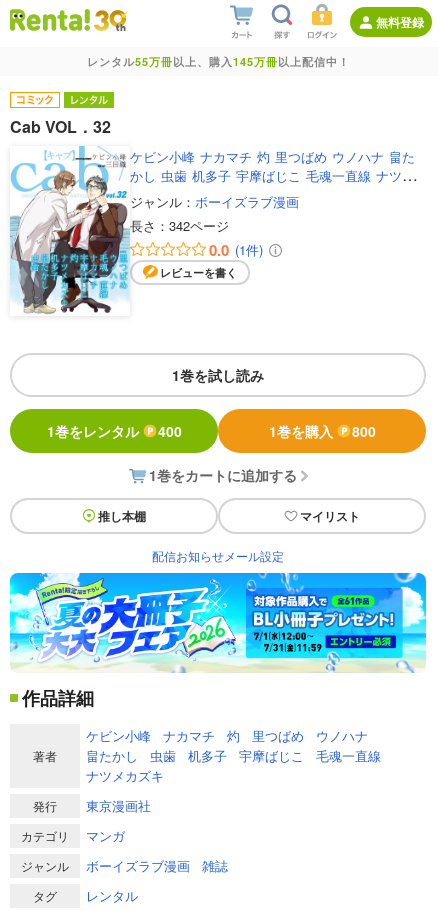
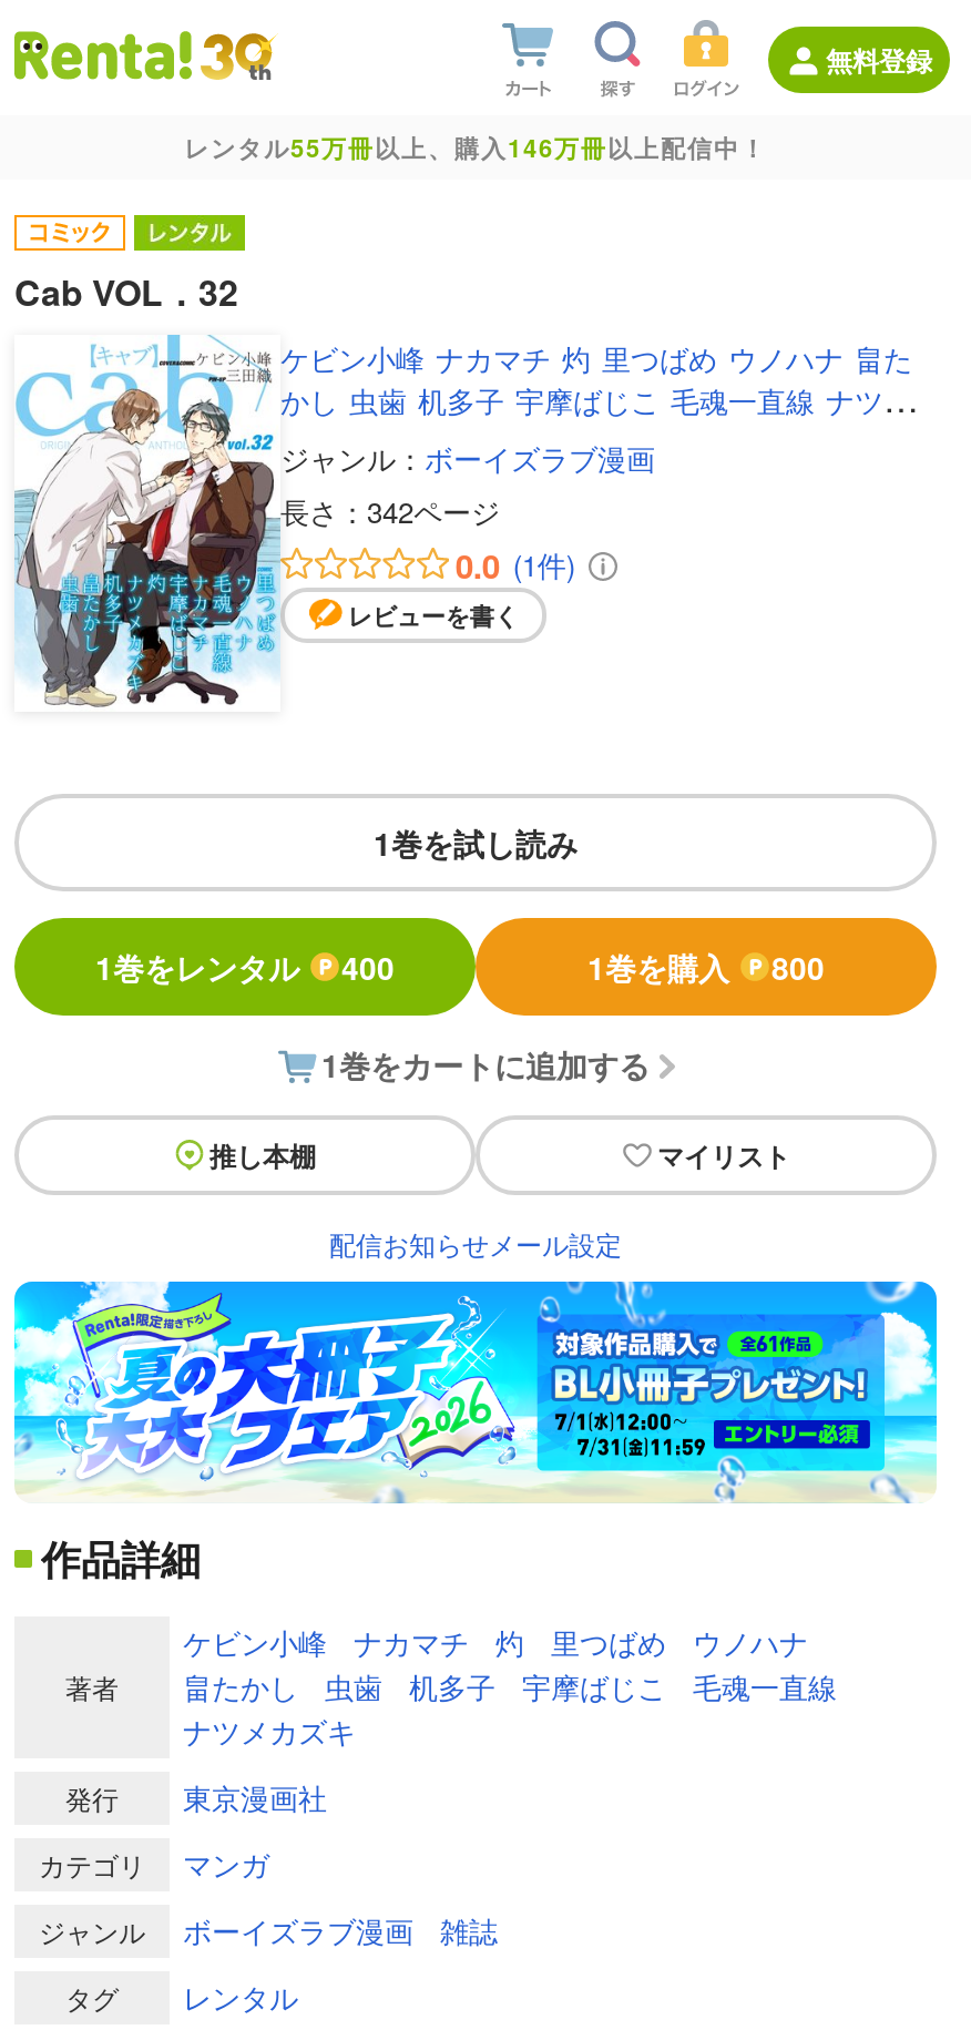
[86,54,349,69] レンタル55万冊以上、購入145万冊以上配信中！ -> [184,131,767,164] レンタル55万冊以上、購入146万冊以上配信中！

